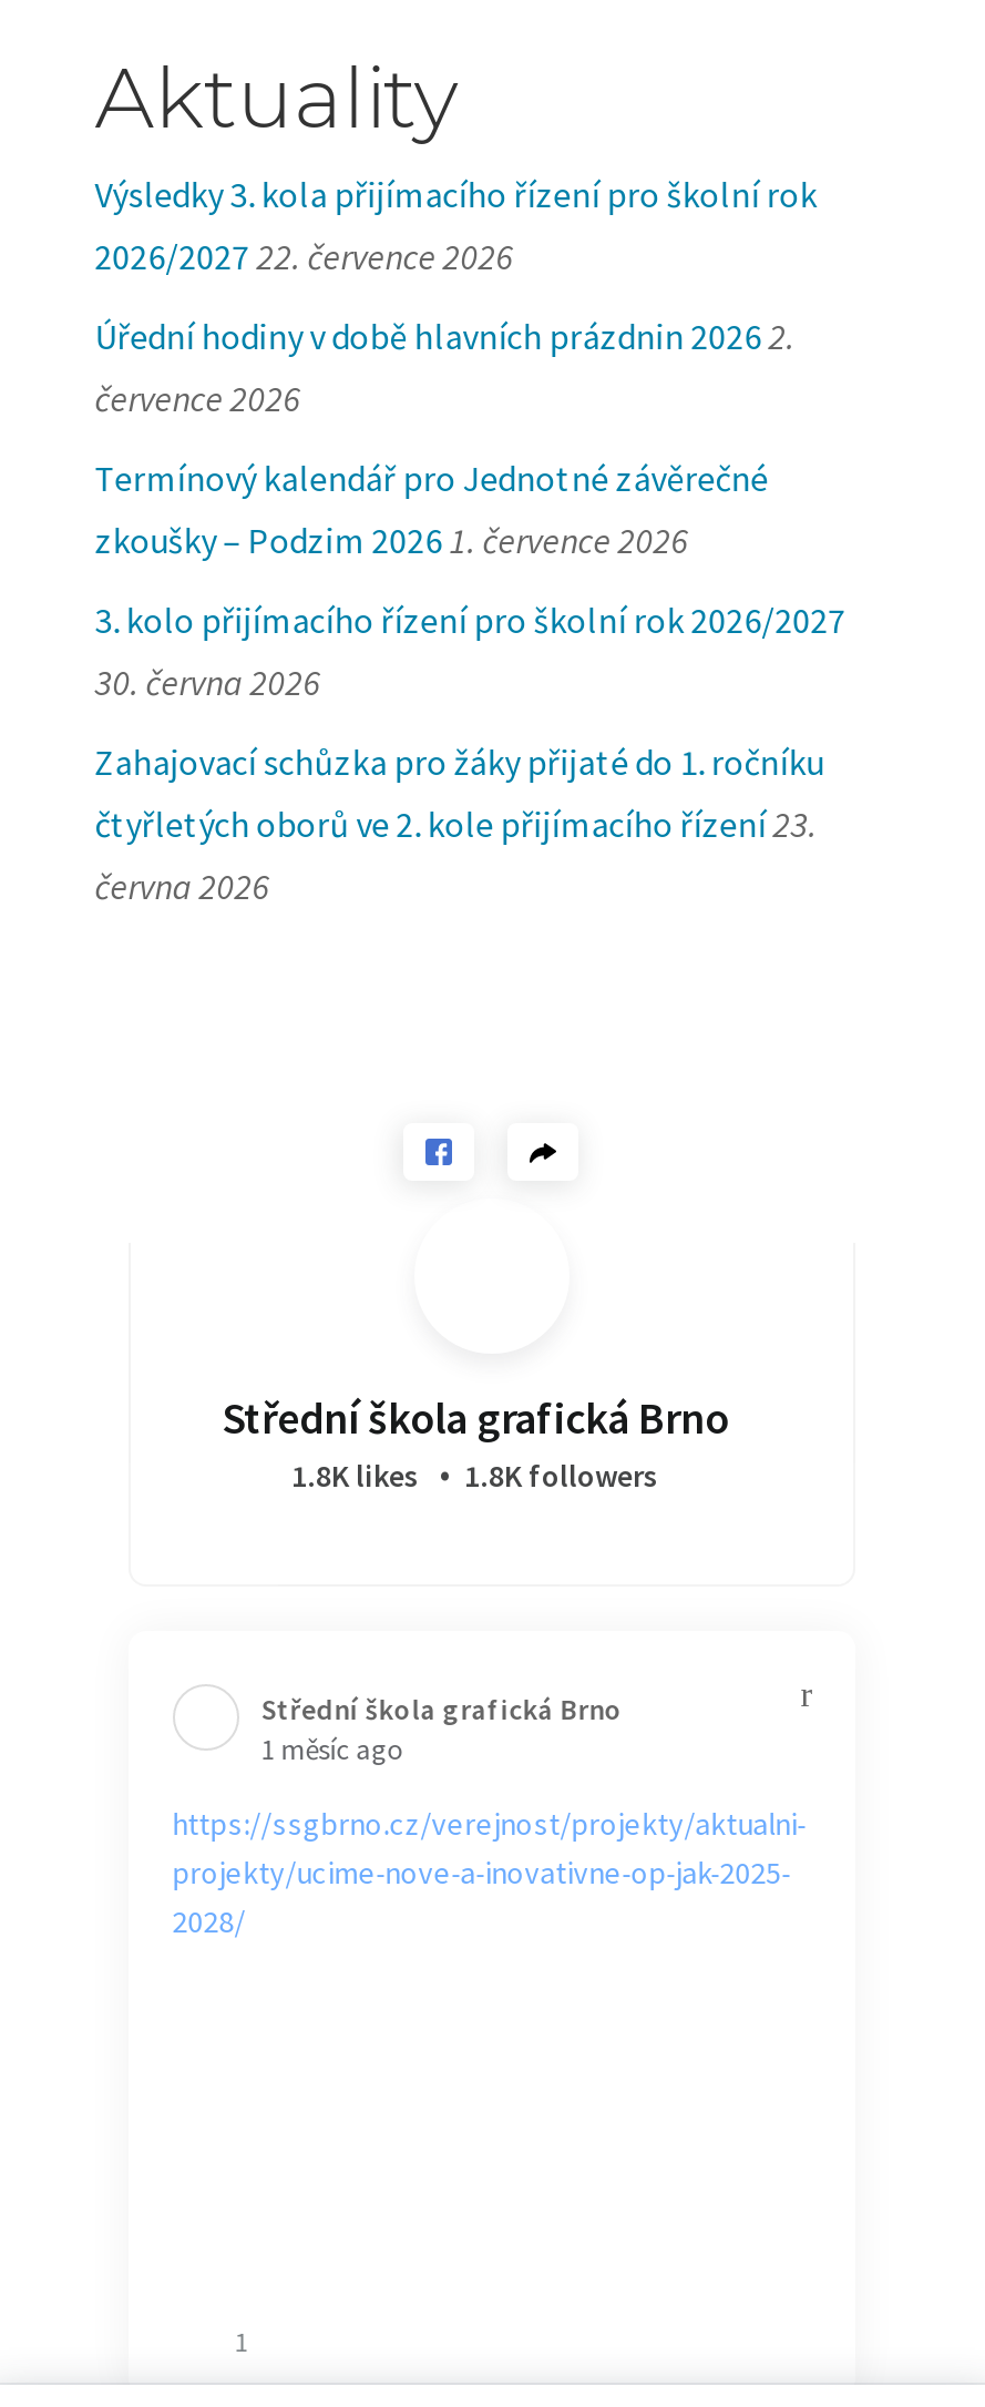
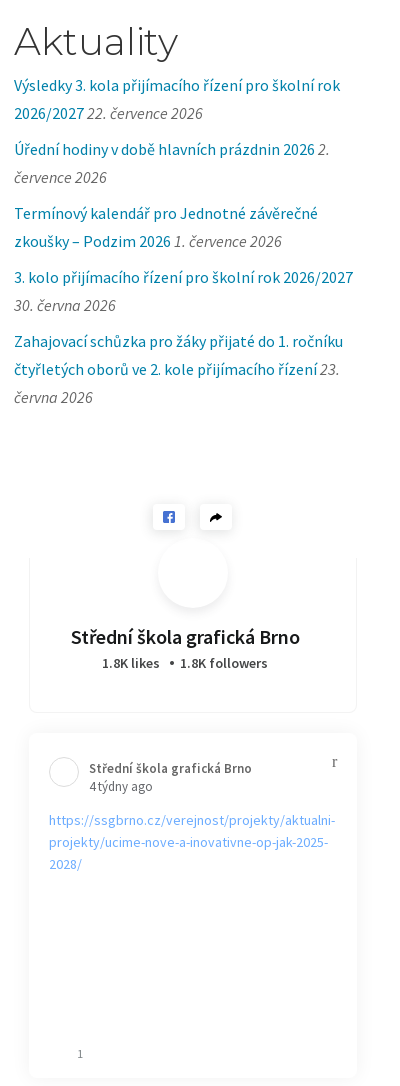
[261,1732,405,1769] 1 měsíc ago -> [89,778,153,795] 4 týdny ago

